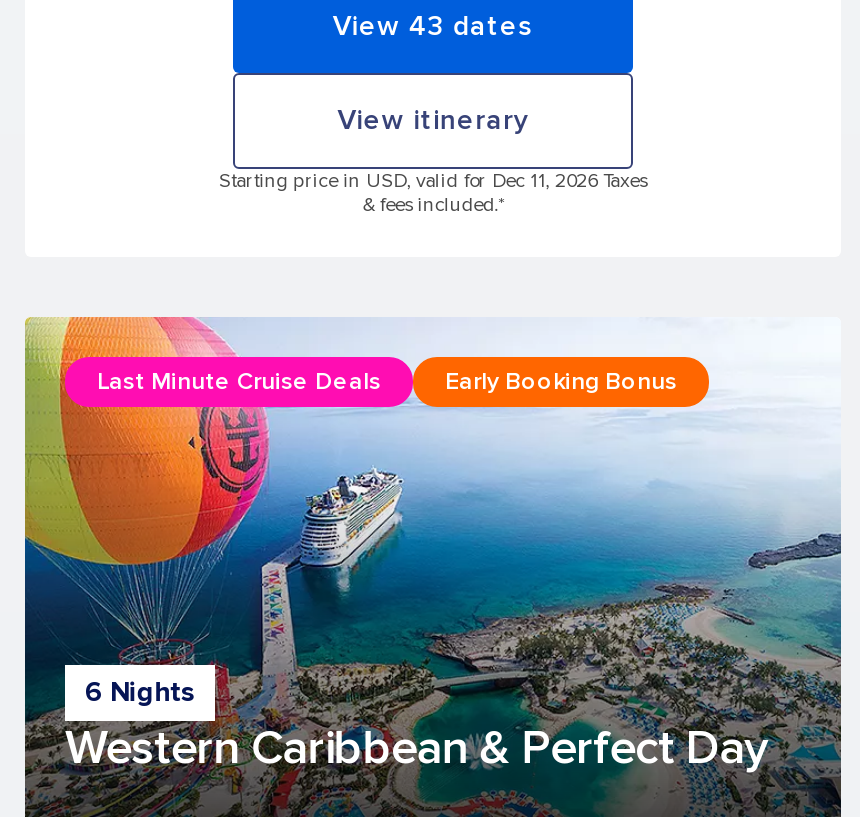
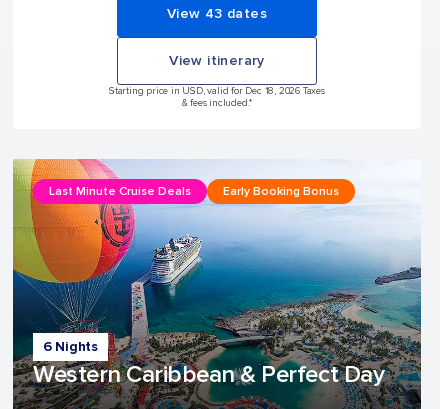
[219,168,647,192] Starting price in USD, valid for Dec 11, 2026 Taxes -> [109,85,325,97] Starting price in USD, valid for Dec 18, 2026 Taxes

